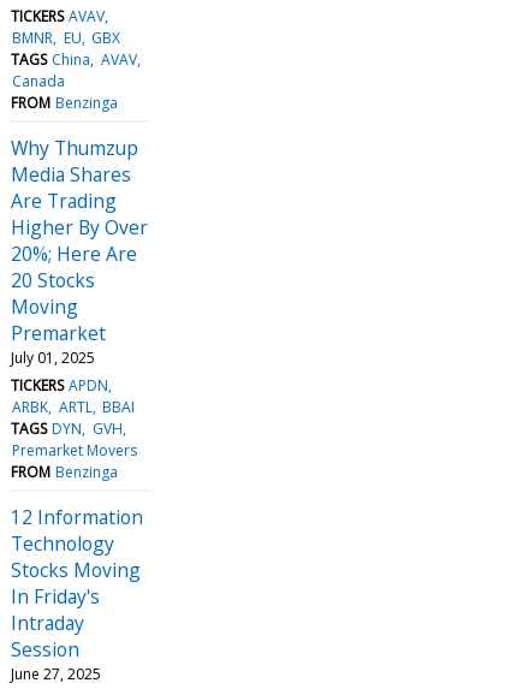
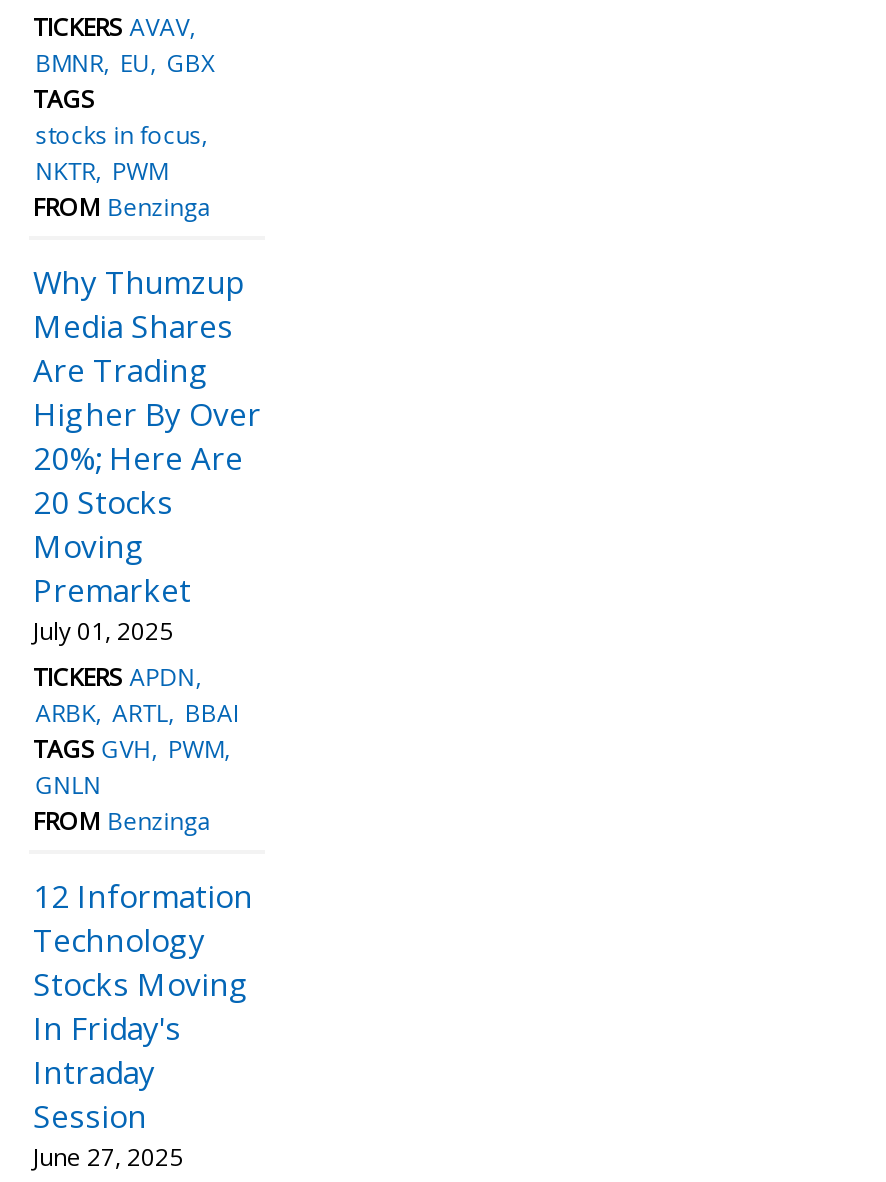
[11,49,137,91] TAGS China AVAV | Canada -> [33,82,201,188] TAGS | stocks in focus | NKTR PWM
[11,418,137,460] TAGS DYN GVH | Premarket Movers -> [33,732,224,802] TAGS GVH PWM | GNLN

